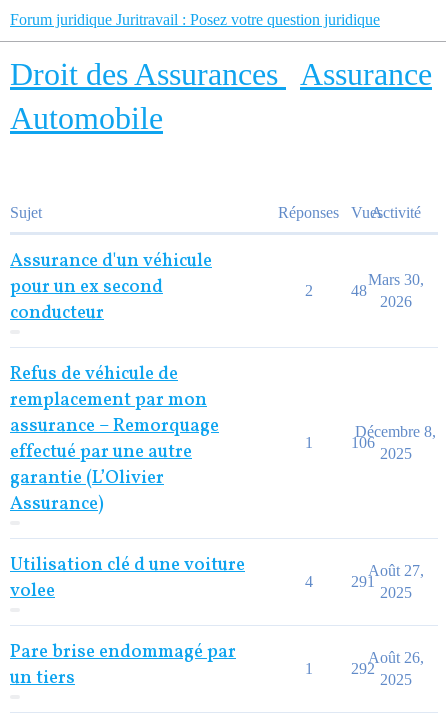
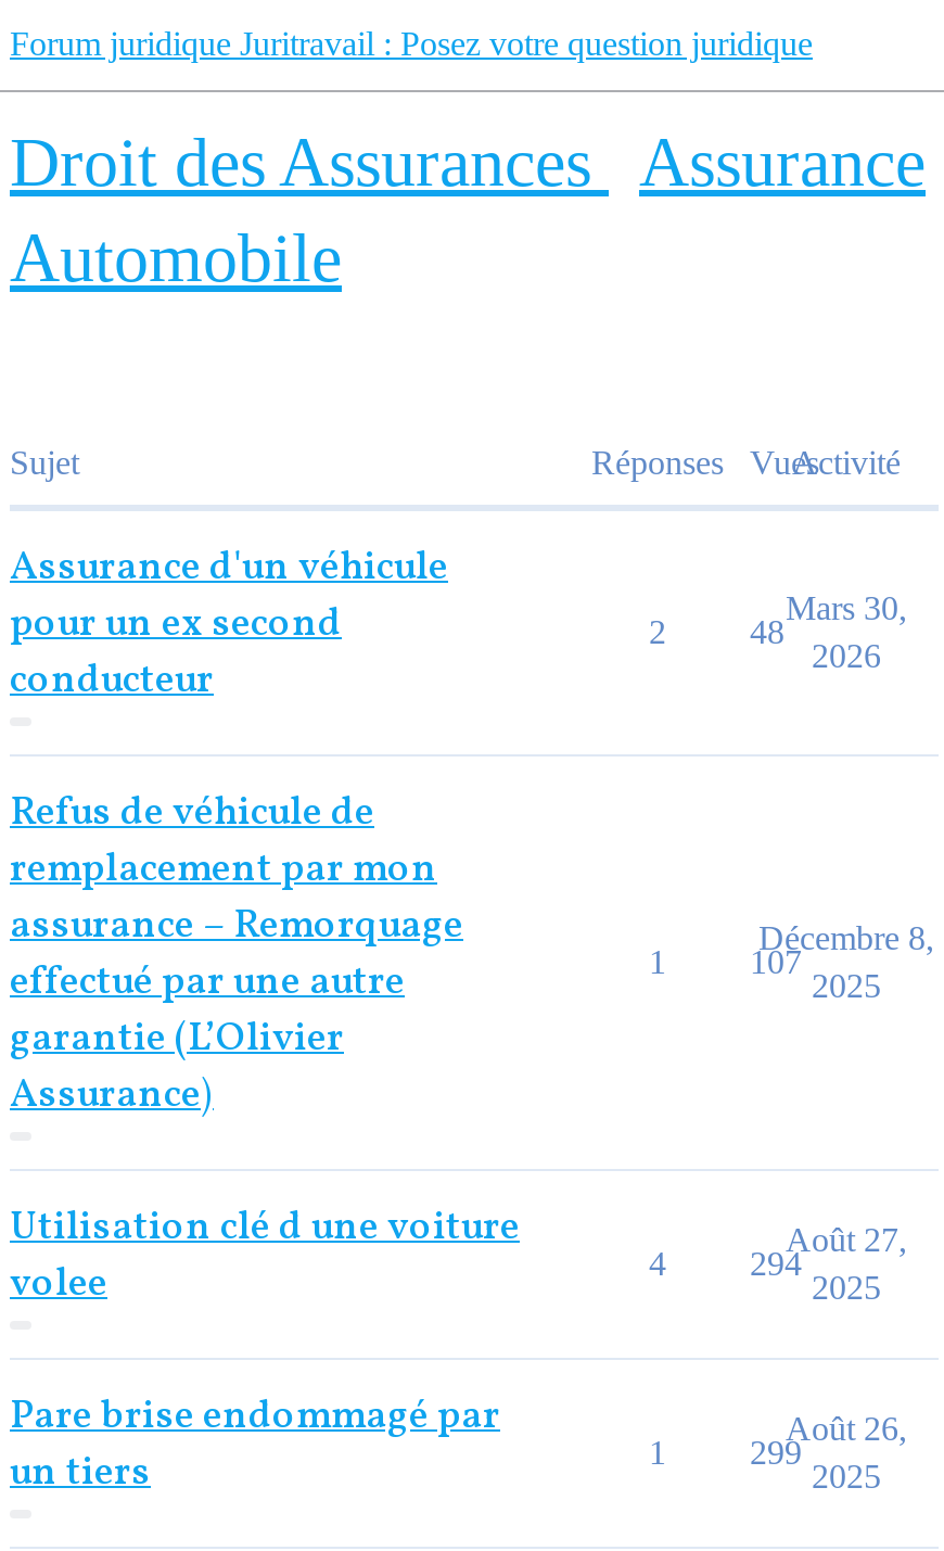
[351,434,375,451] 106 -> [750,943,802,980] 107
[351,573,375,590] 291 -> [750,1245,802,1282] 294
[351,660,375,677] 292 -> [750,1434,802,1471] 299

